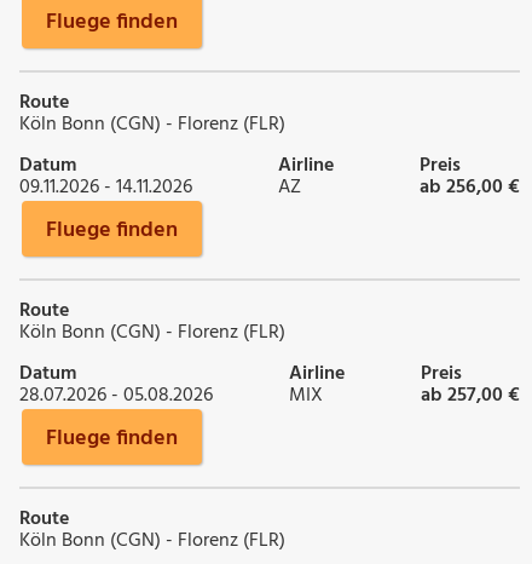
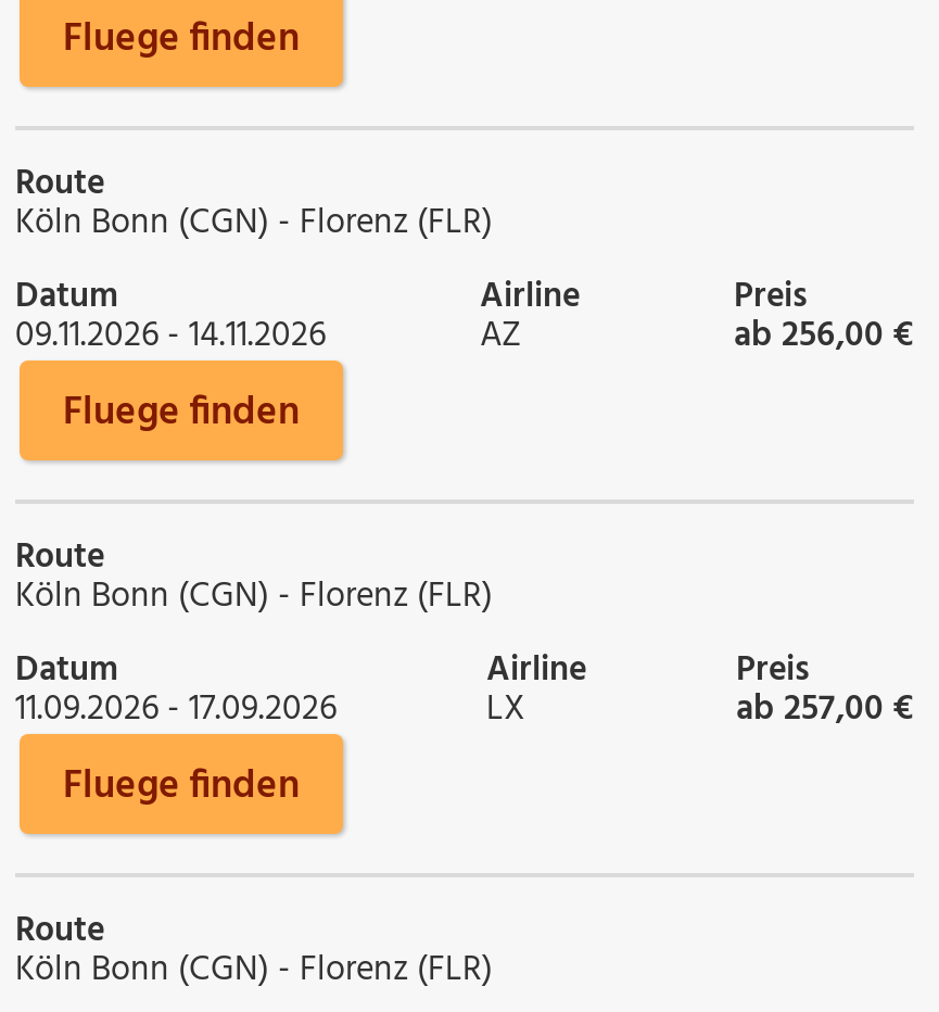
[19,380,213,412] 28.07.2026 - 05.08.2026 -> [15,682,337,738] 11.09.2026 - 17.09.2026
[289,380,323,412] MIX -> [486,682,525,738] LX

